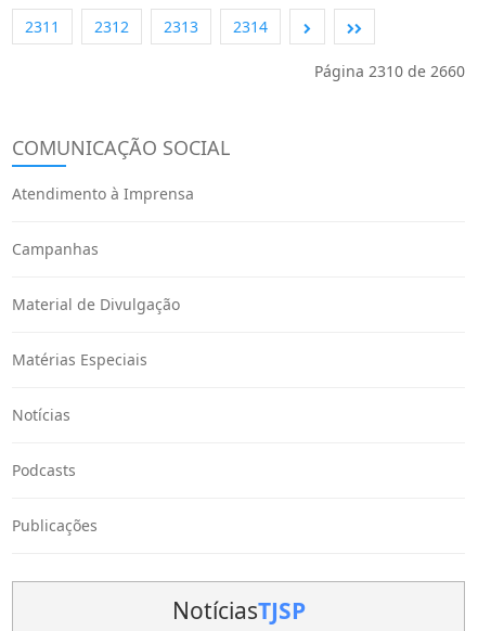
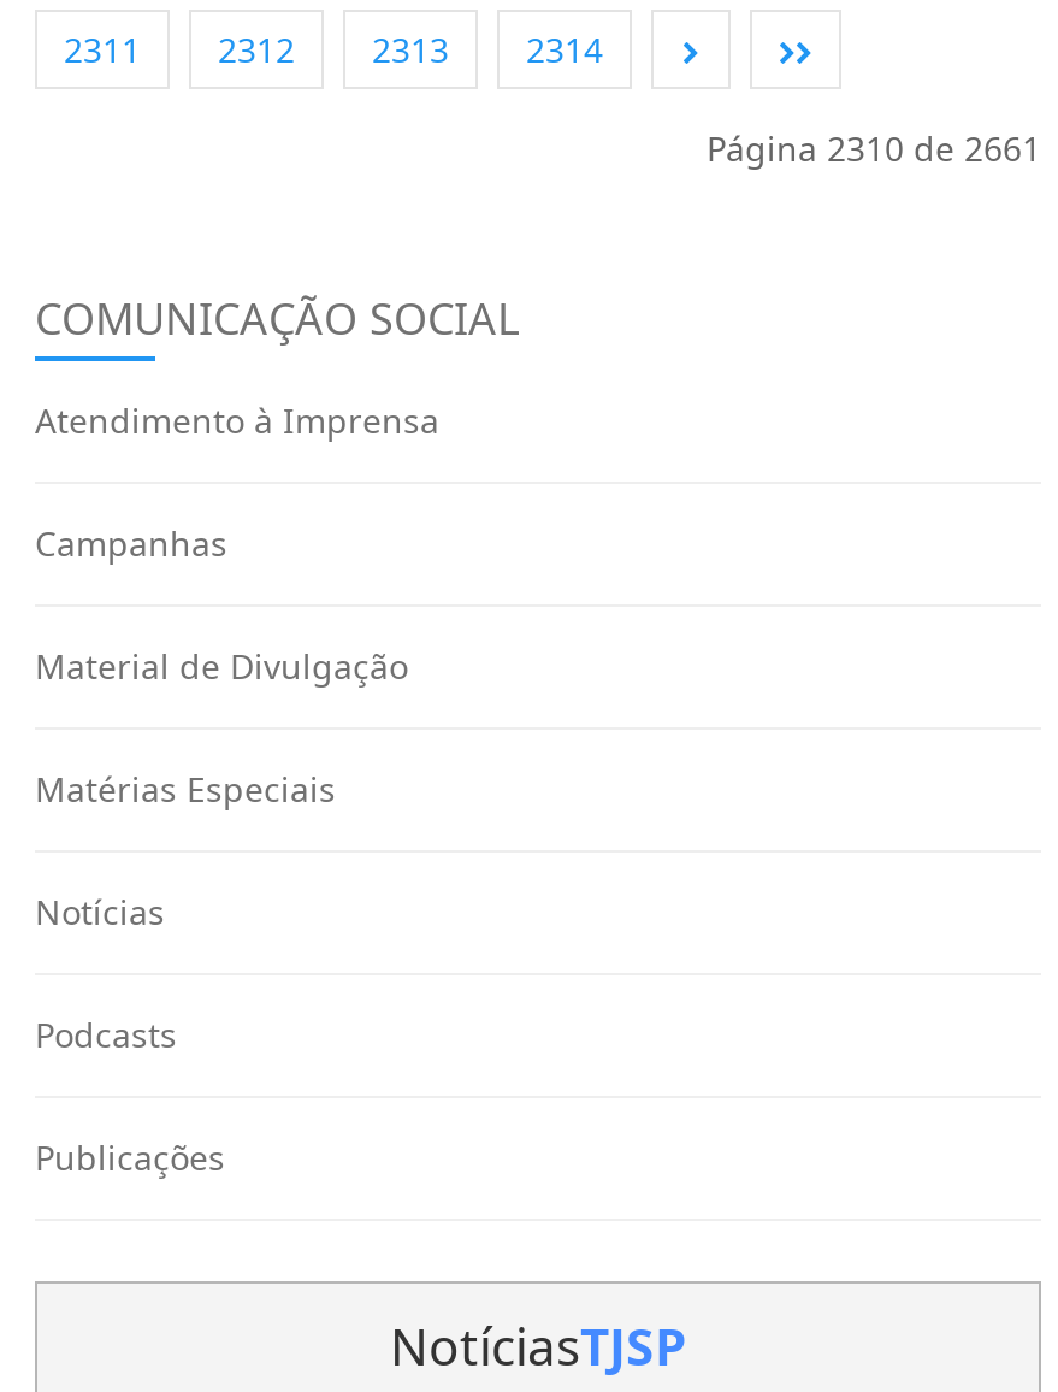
[314,61,465,81] Página 2310 de 2660 -> [707,125,1041,171] Página 2310 de 2661

